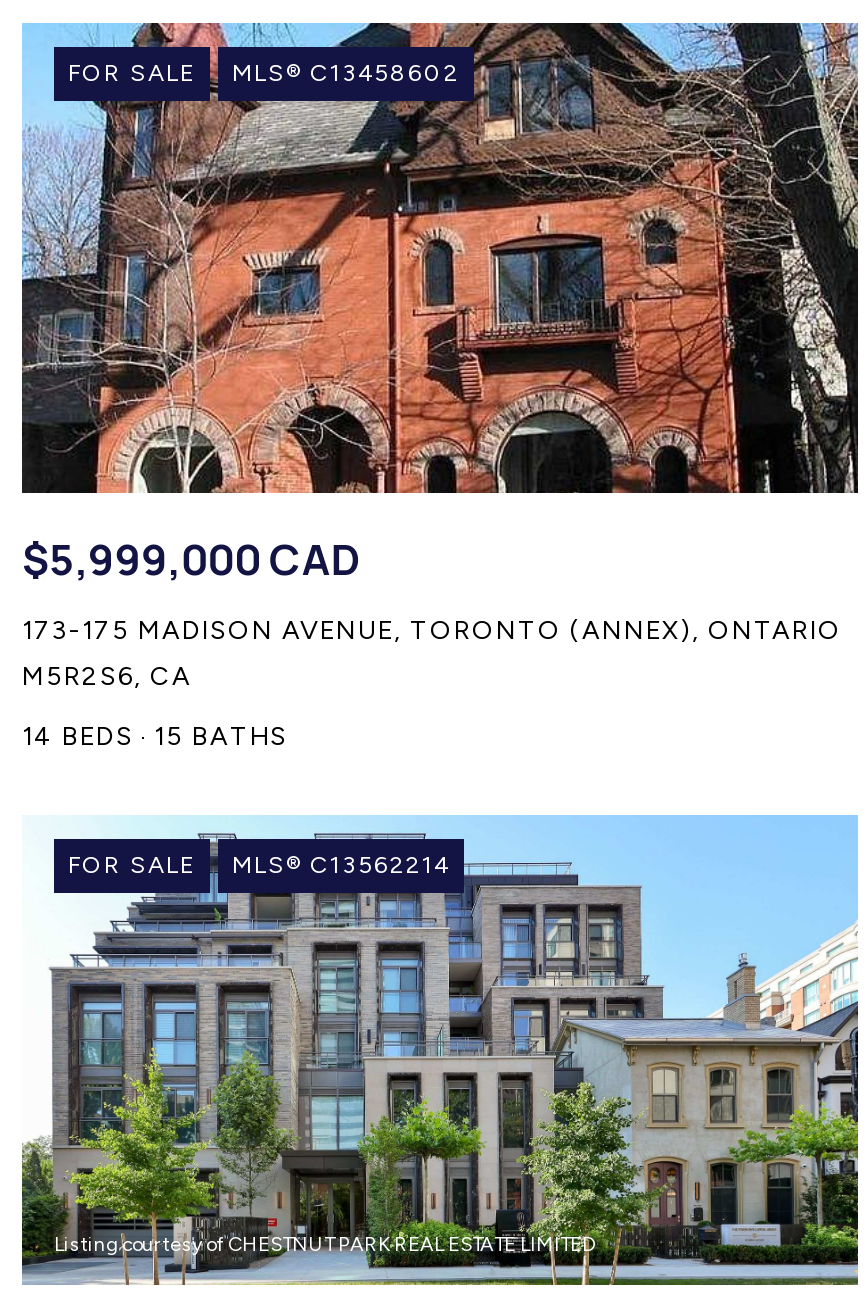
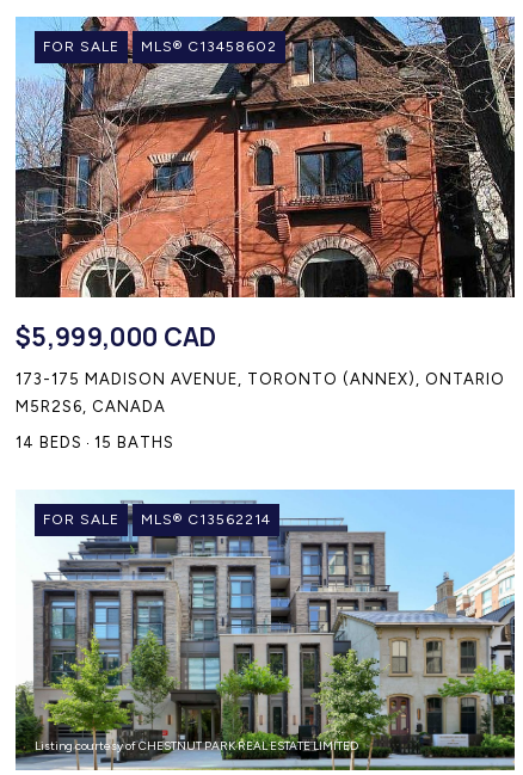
[22,660,192,690] M5R2S6, CA -> [16,397,166,415] M5R2S6, CANADA

